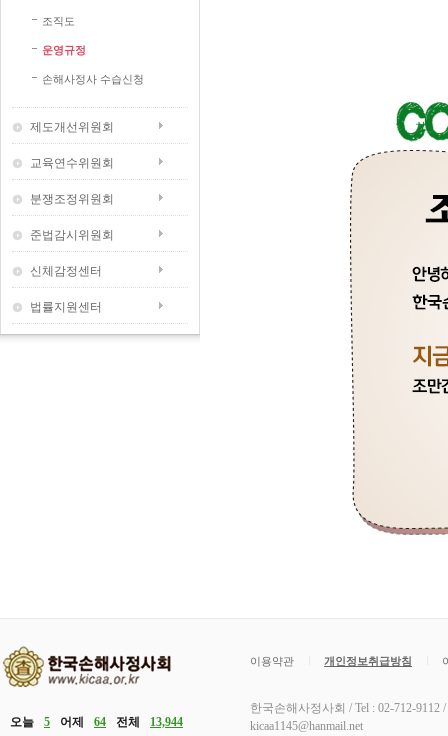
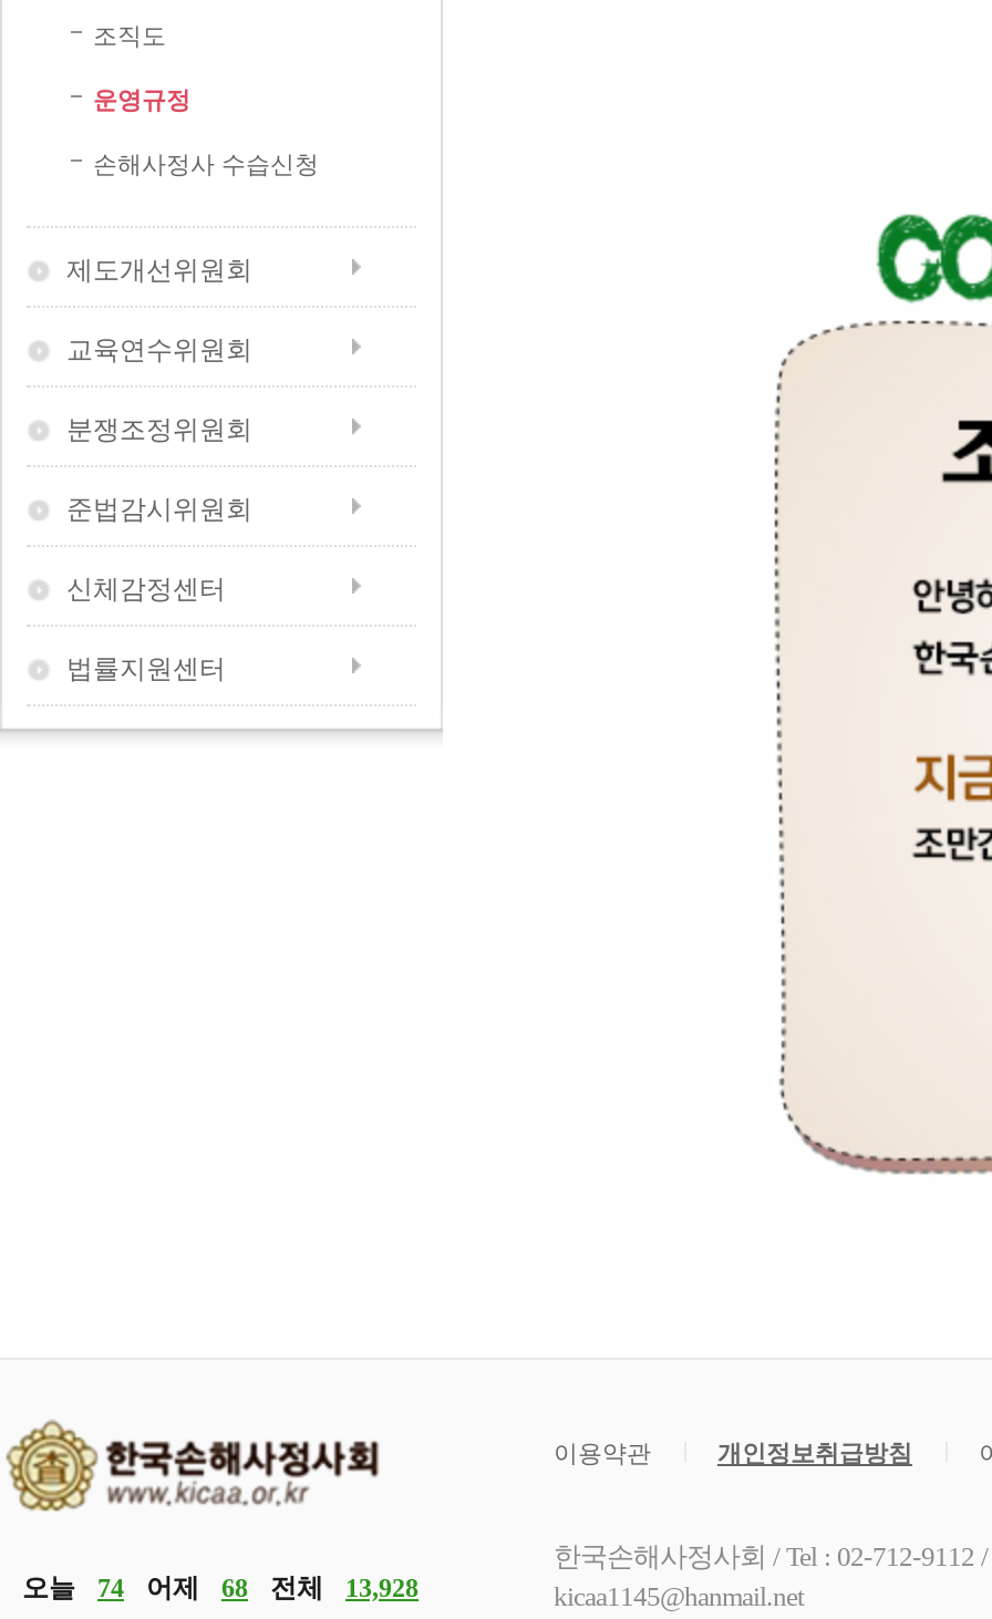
[44,715,50,729] 5 -> [97,1572,124,1603] 74
[94,715,106,729] 64 -> [221,1572,248,1603] 68
[150,715,183,729] 13,944 -> [345,1572,418,1603] 13,928

